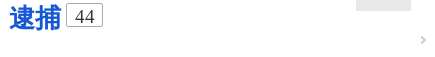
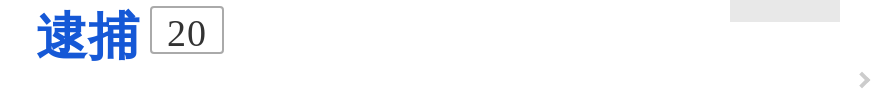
[9,4,94,33] 逮捕 44 -> [36,8,207,66] 逮捕 20

